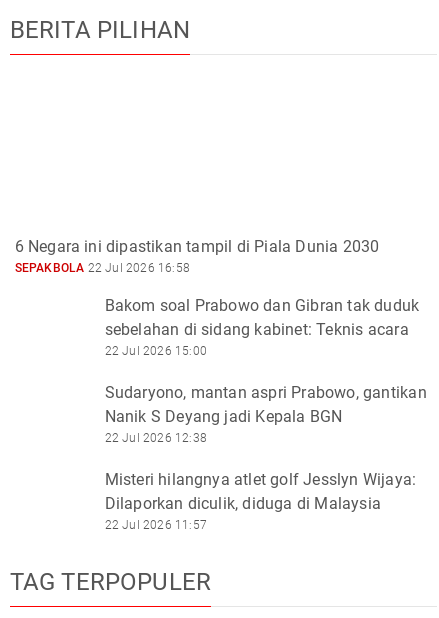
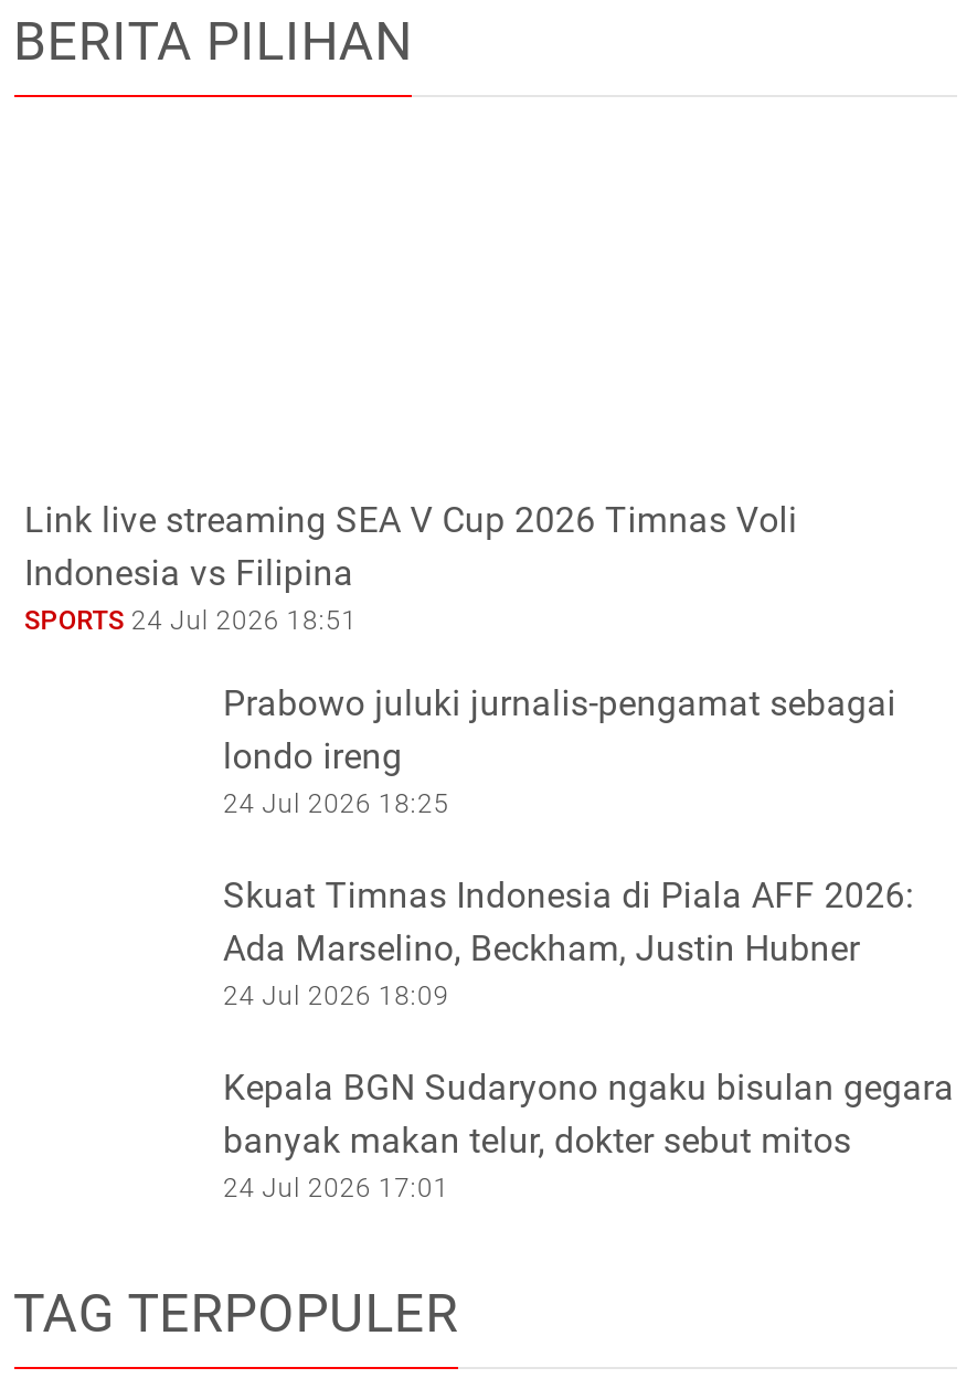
[14,237,379,275] 6 Negara ini dipastikan tampil di Piala Dunia 2030 | SEPAKBOLA 22 Jul 2026 16:58 -> [24,498,797,635] Link live streaming SEA V Cup 2026 Timnas Voli | Indonesia vs Filipina | SPORTS 24 Jul 2026 18:51
[104,296,419,358] Bakom soal Prabowo dan Gibran tak duduk | sebelahan di sidang kabinet: Teknis acara | 22 Jul 2026 15:00 -> [223,681,896,818] Prabowo juluki jurnalis-pengamat sebagai | londo ireng | 24 Jul 2026 18:25
[104,383,427,445] Sudaryono, mantan aspri Prabowo, gantikan | Nanik S Deyang jadi Kepala BGN | 22 Jul 2026 12:38 -> [223,874,915,1011] Skuat Timnas Indonesia di Piala AFF 2026: | Ada Marselino, Beckham, Justin Hubner | 24 Jul 2026 18:09
[104,470,416,532] Misteri hilangnya atlet golf Jesslyn Wijaya: | Dilaporkan diculik, diduga di Malaysia | 22 Jul 2026 11:57 -> [223,1066,954,1203] Kepala BGN Sudaryono ngaku bisulan gegara | banyak makan telur, dokter sebut mitos | 24 Jul 2026 17:01

